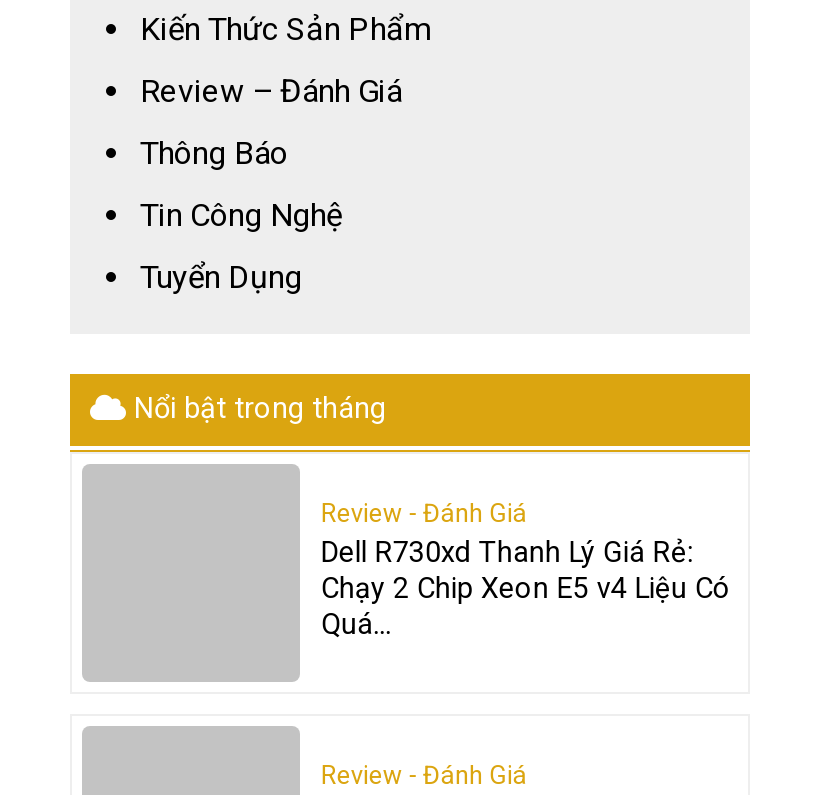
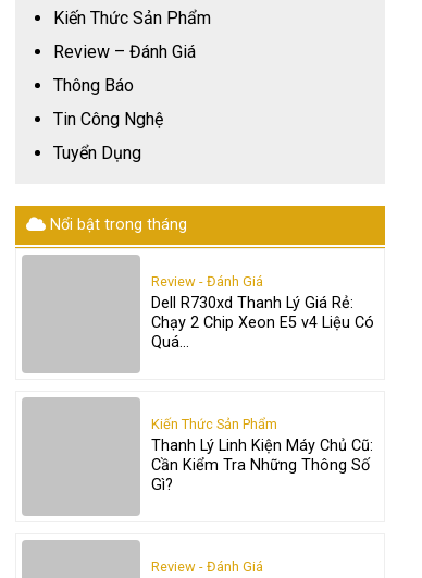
none -> [152,416,373,494] Kiến Thức Sản Phẩm | Thanh Lý Linh Kiện Máy Chủ Cũ: | Cần Kiểm Tra Những Thông Số | Gì?

